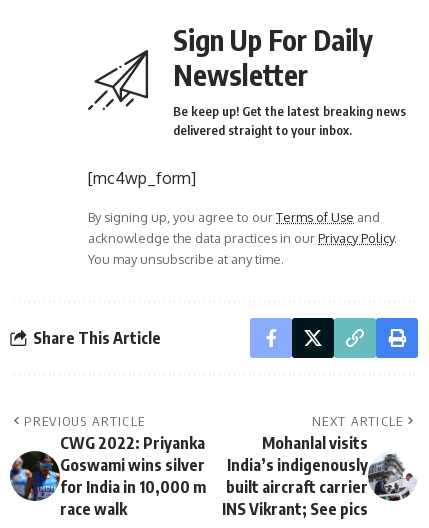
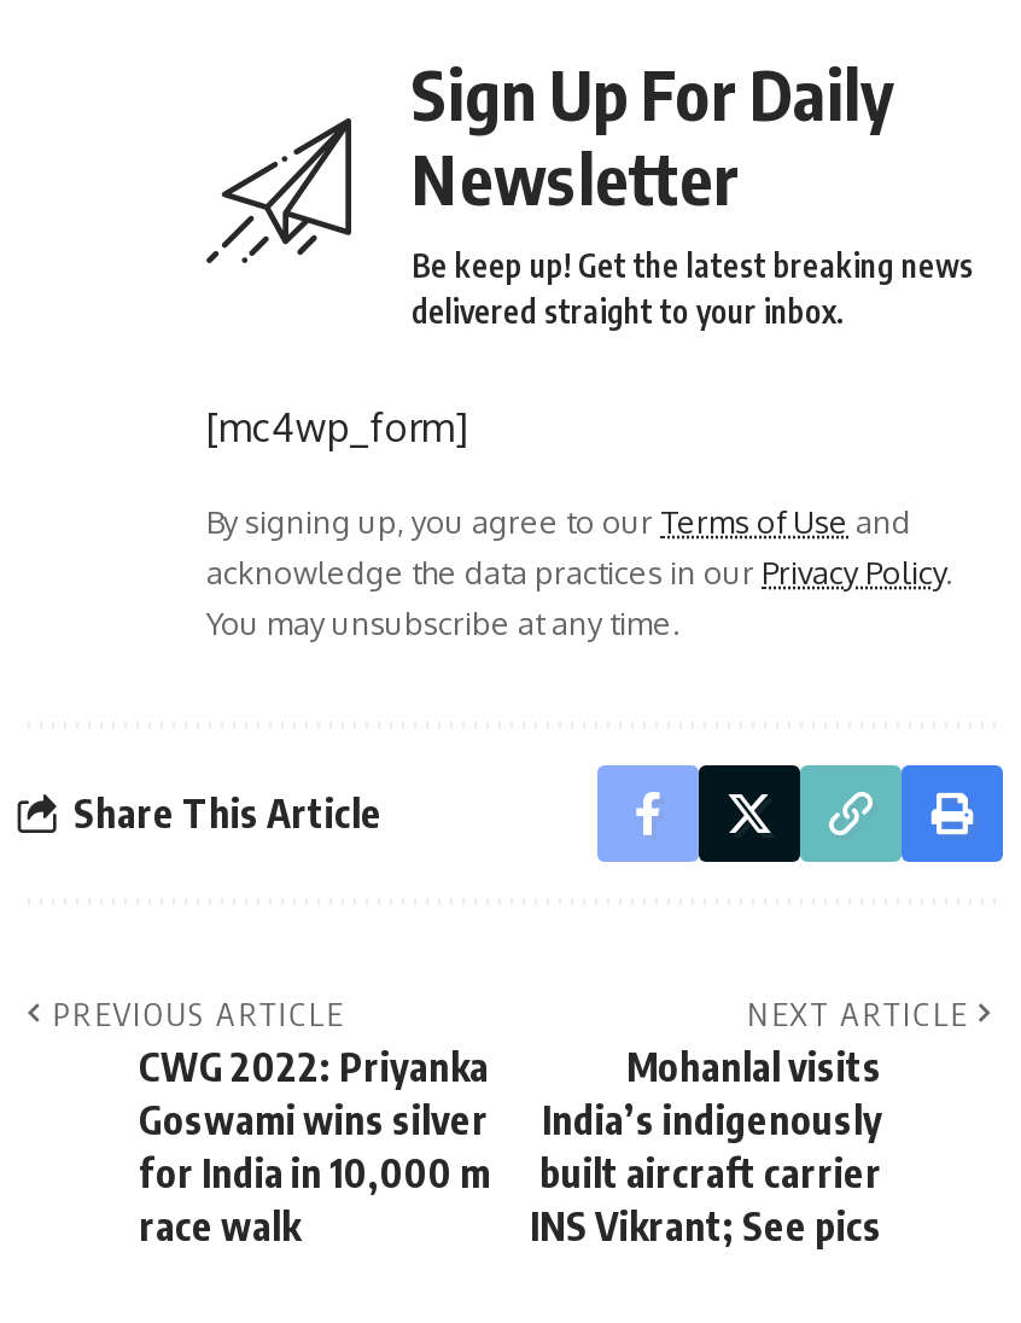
[9,450,57,502] [image] -> none
[372,453,417,502] [image] -> none

